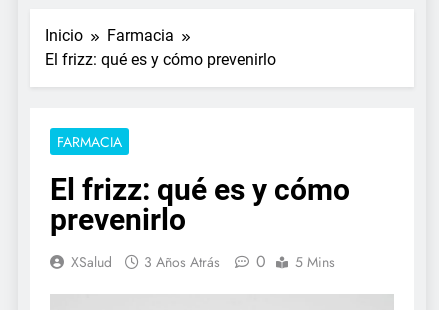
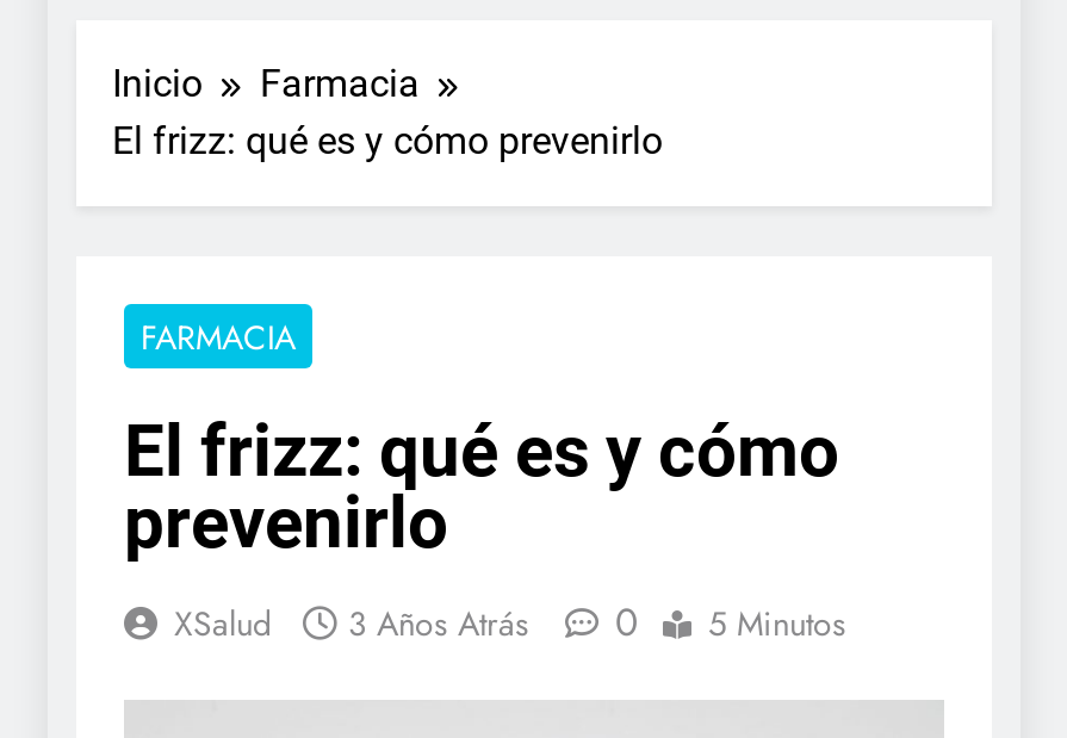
[71,250,335,273] XSalud 3 Años Atrás 0 5 Mins -> [174,595,846,650] XSalud 3 Años Atrás 0 5 Minutos

